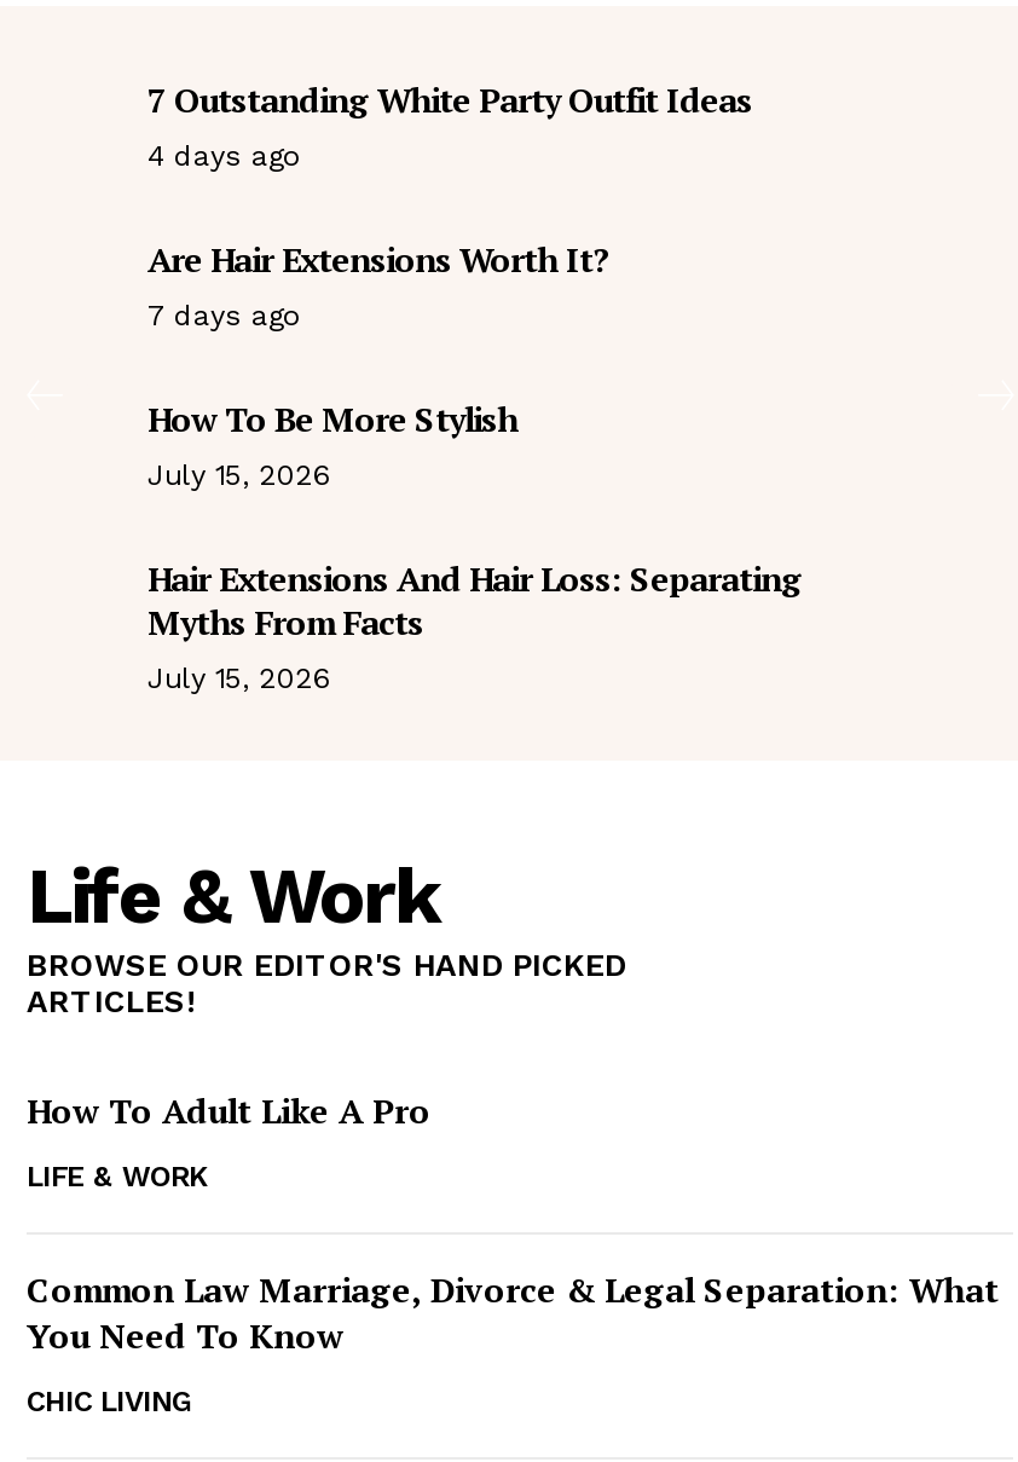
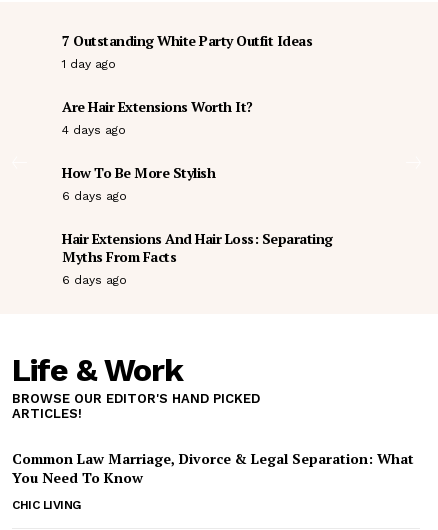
[148,139,302,173] 4 days ago -> [62,57,116,71] 1 day ago
[148,299,302,333] 7 days ago -> [62,123,126,137] 4 days ago
[148,458,331,492] July 15, 2026 -> [62,189,127,203] 6 days ago
[148,661,331,695] July 15, 2026 -> [62,273,127,287] 6 days ago
[27,1087,430,1194] How To Adult Like A Pro | LIFE & WORK -> none

